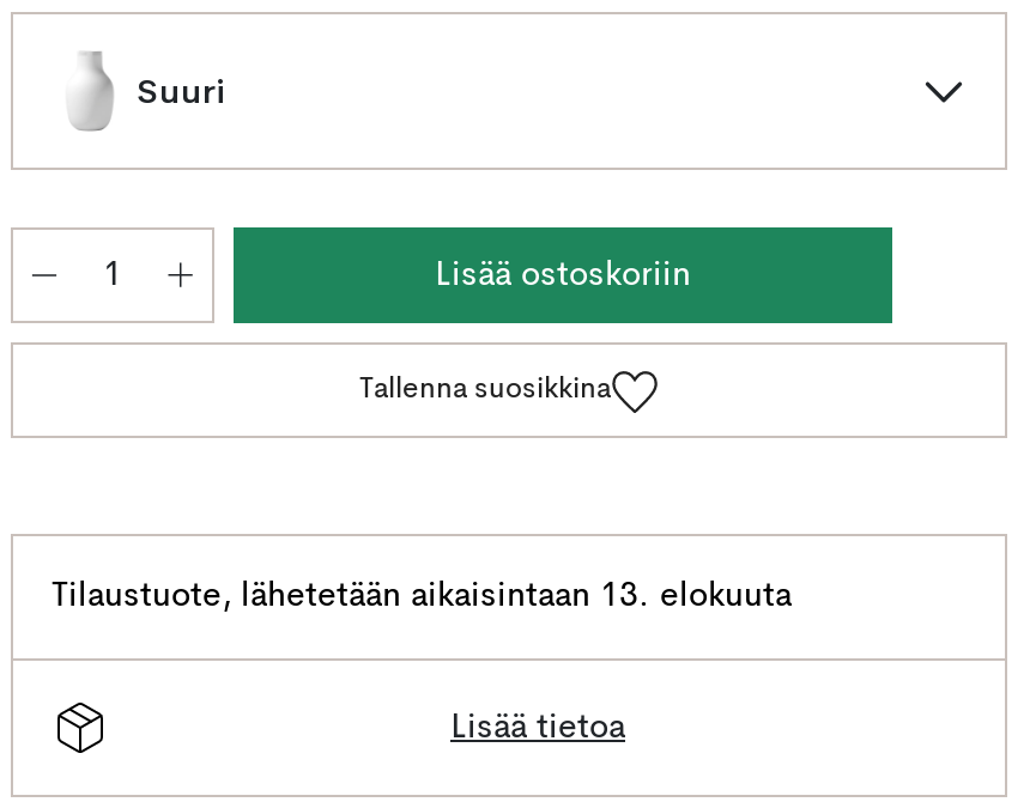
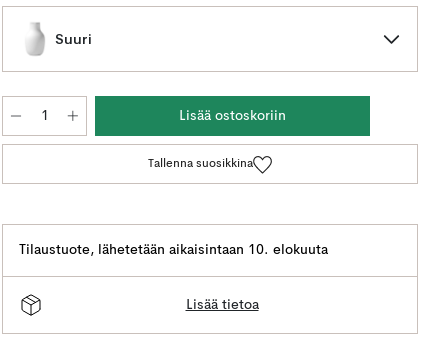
[52,579,792,613] Tilaustuote, lähetetään aikaisintaan 13. elokuuta -> [19,243,328,257] Tilaustuote, lähetetään aikaisintaan 10. elokuuta

